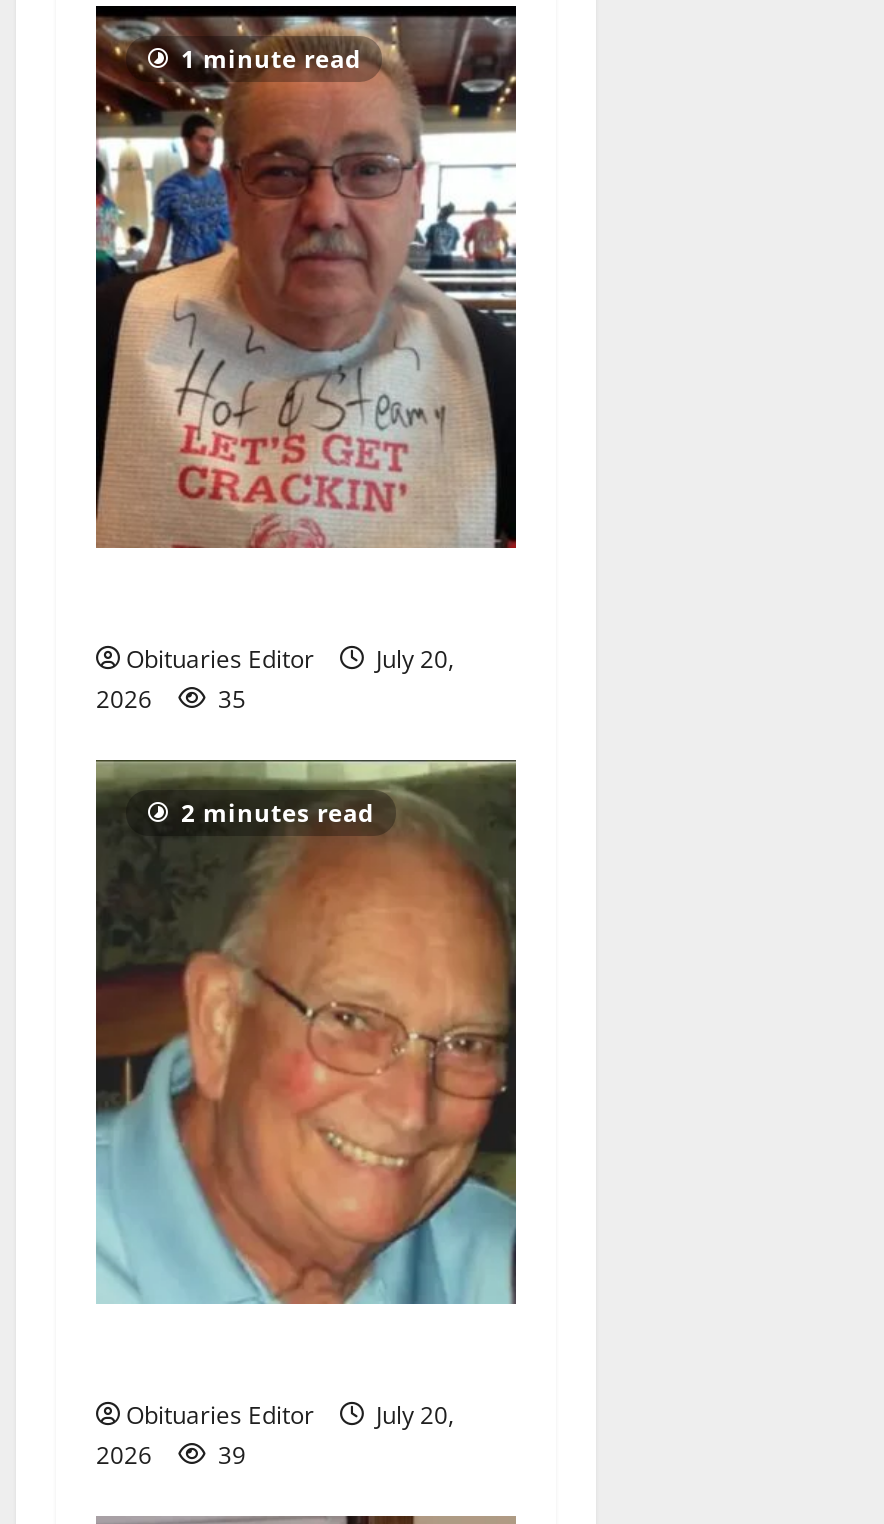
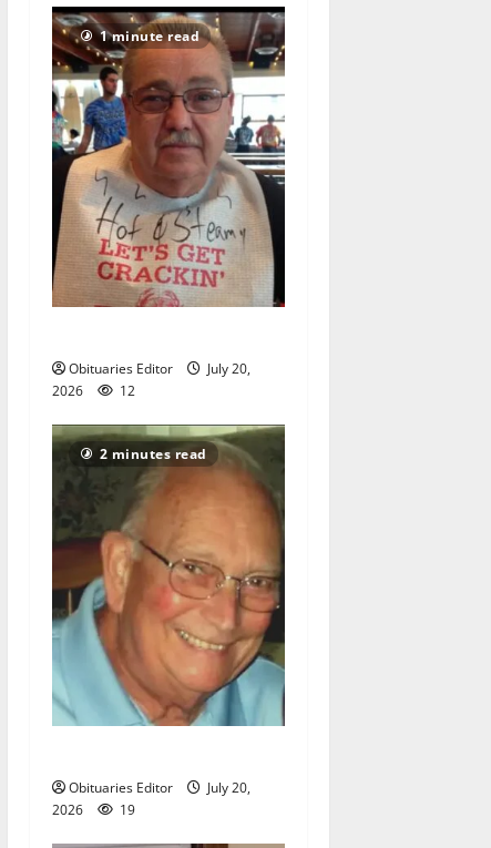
[96,682,246,716] 2026 35 -> [52,381,135,400] 2026 12
[96,1438,246,1472] 2026 39 -> [52,800,135,819] 2026 19

